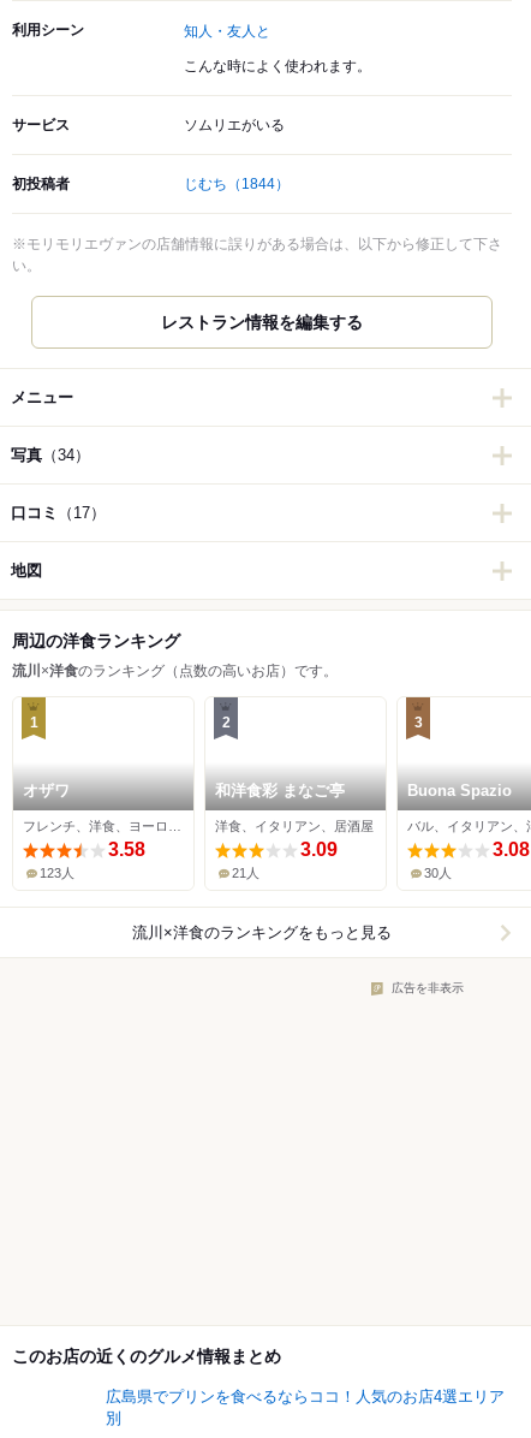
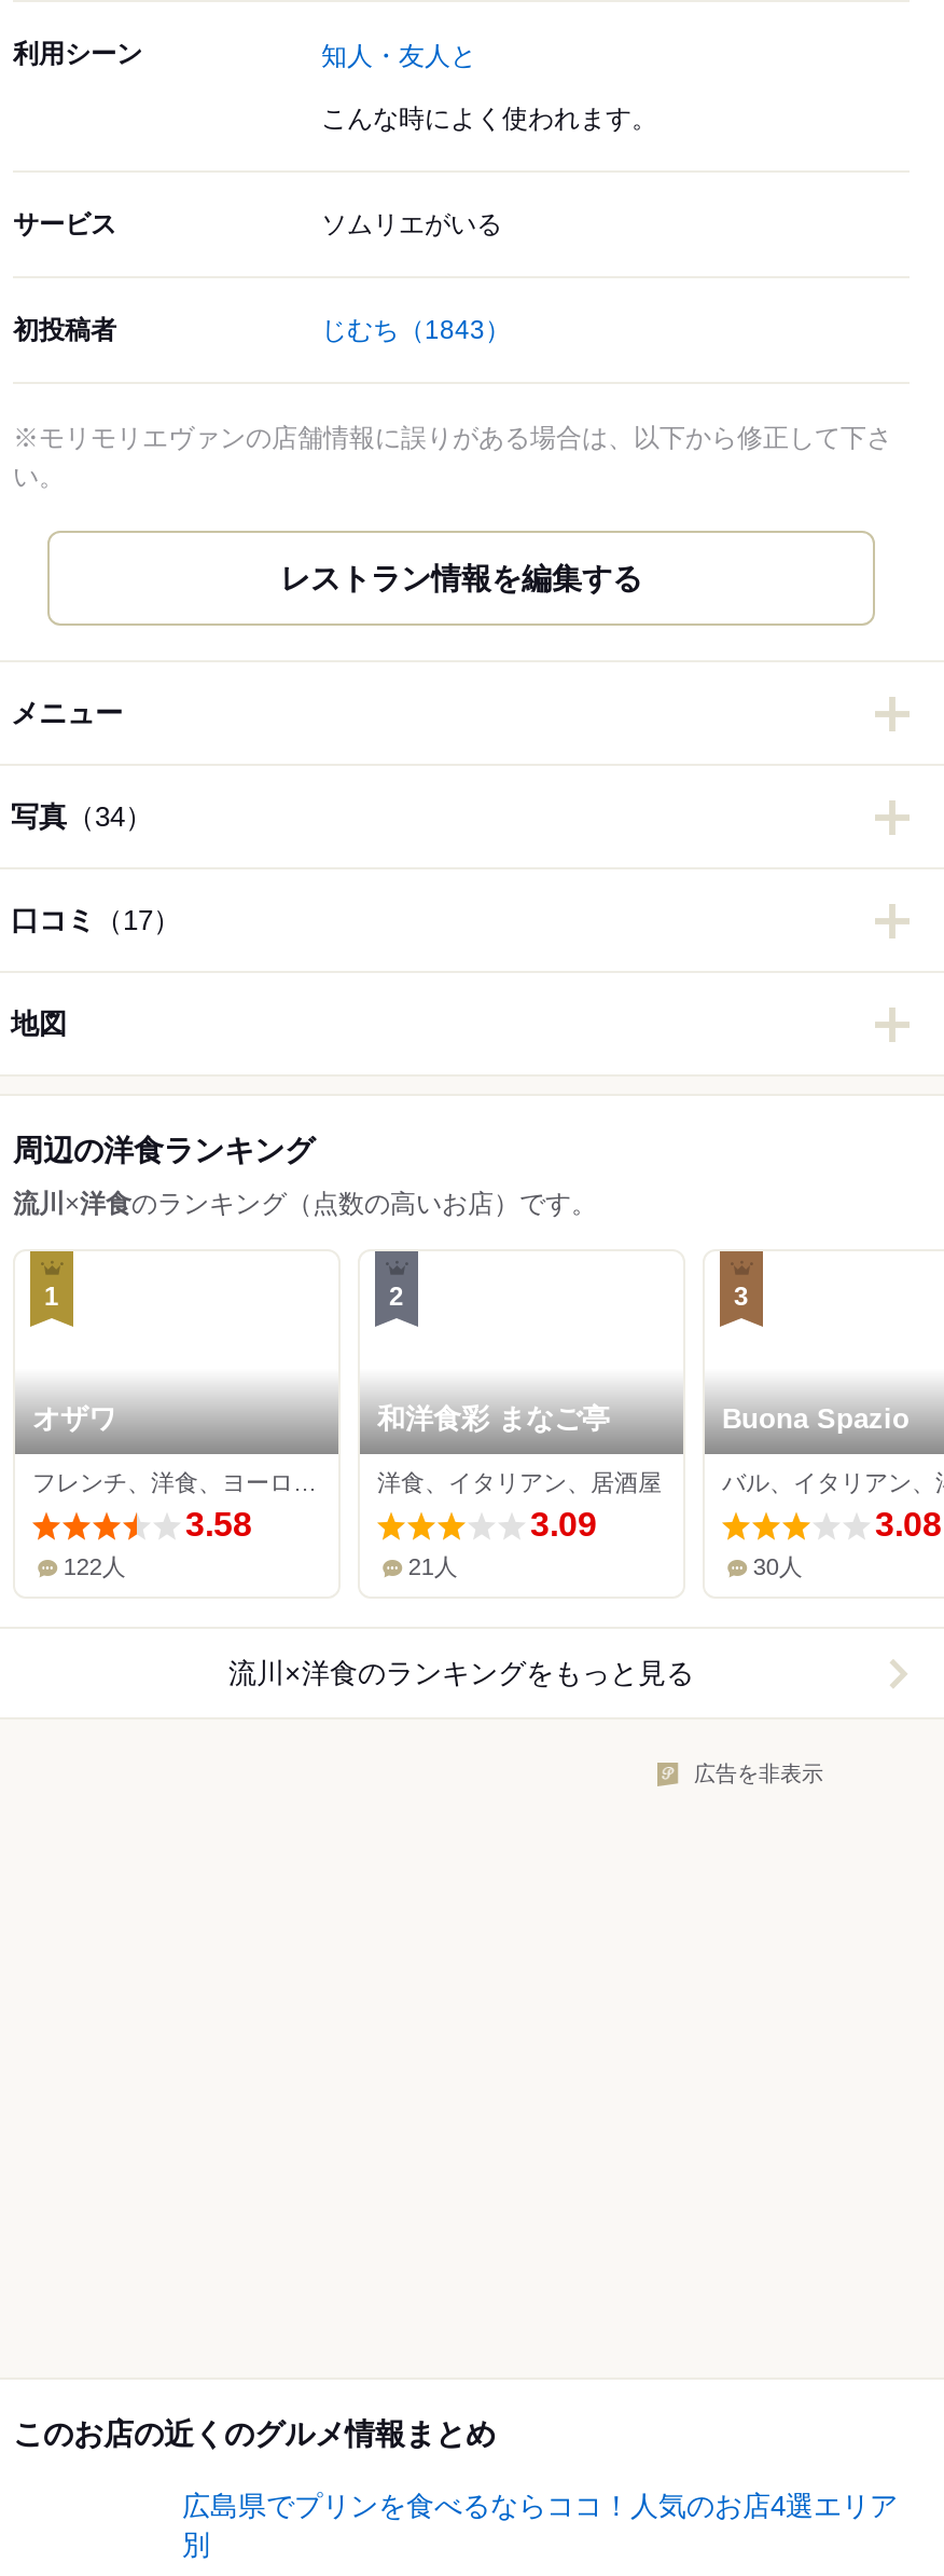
[184,176,290,193] じむち（1844） -> [321,316,511,346] じむち（1843）
[40,866,75,880] 123人 -> [63,1554,126,1580] 122人

